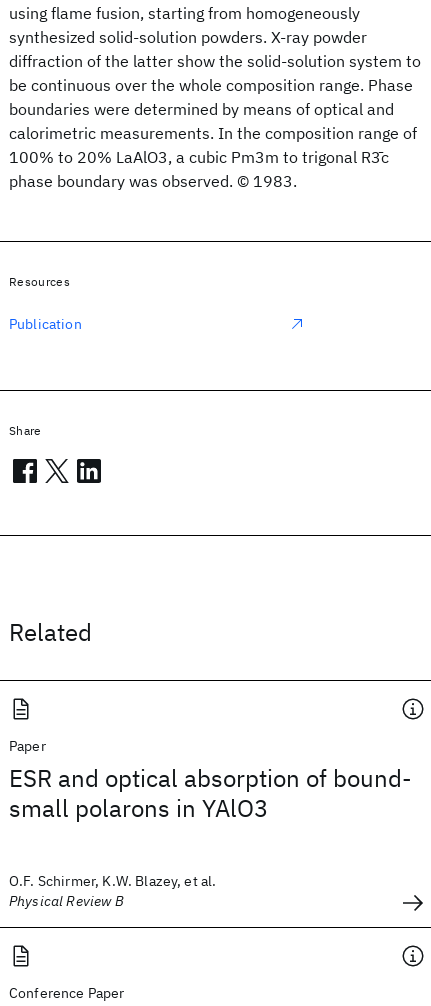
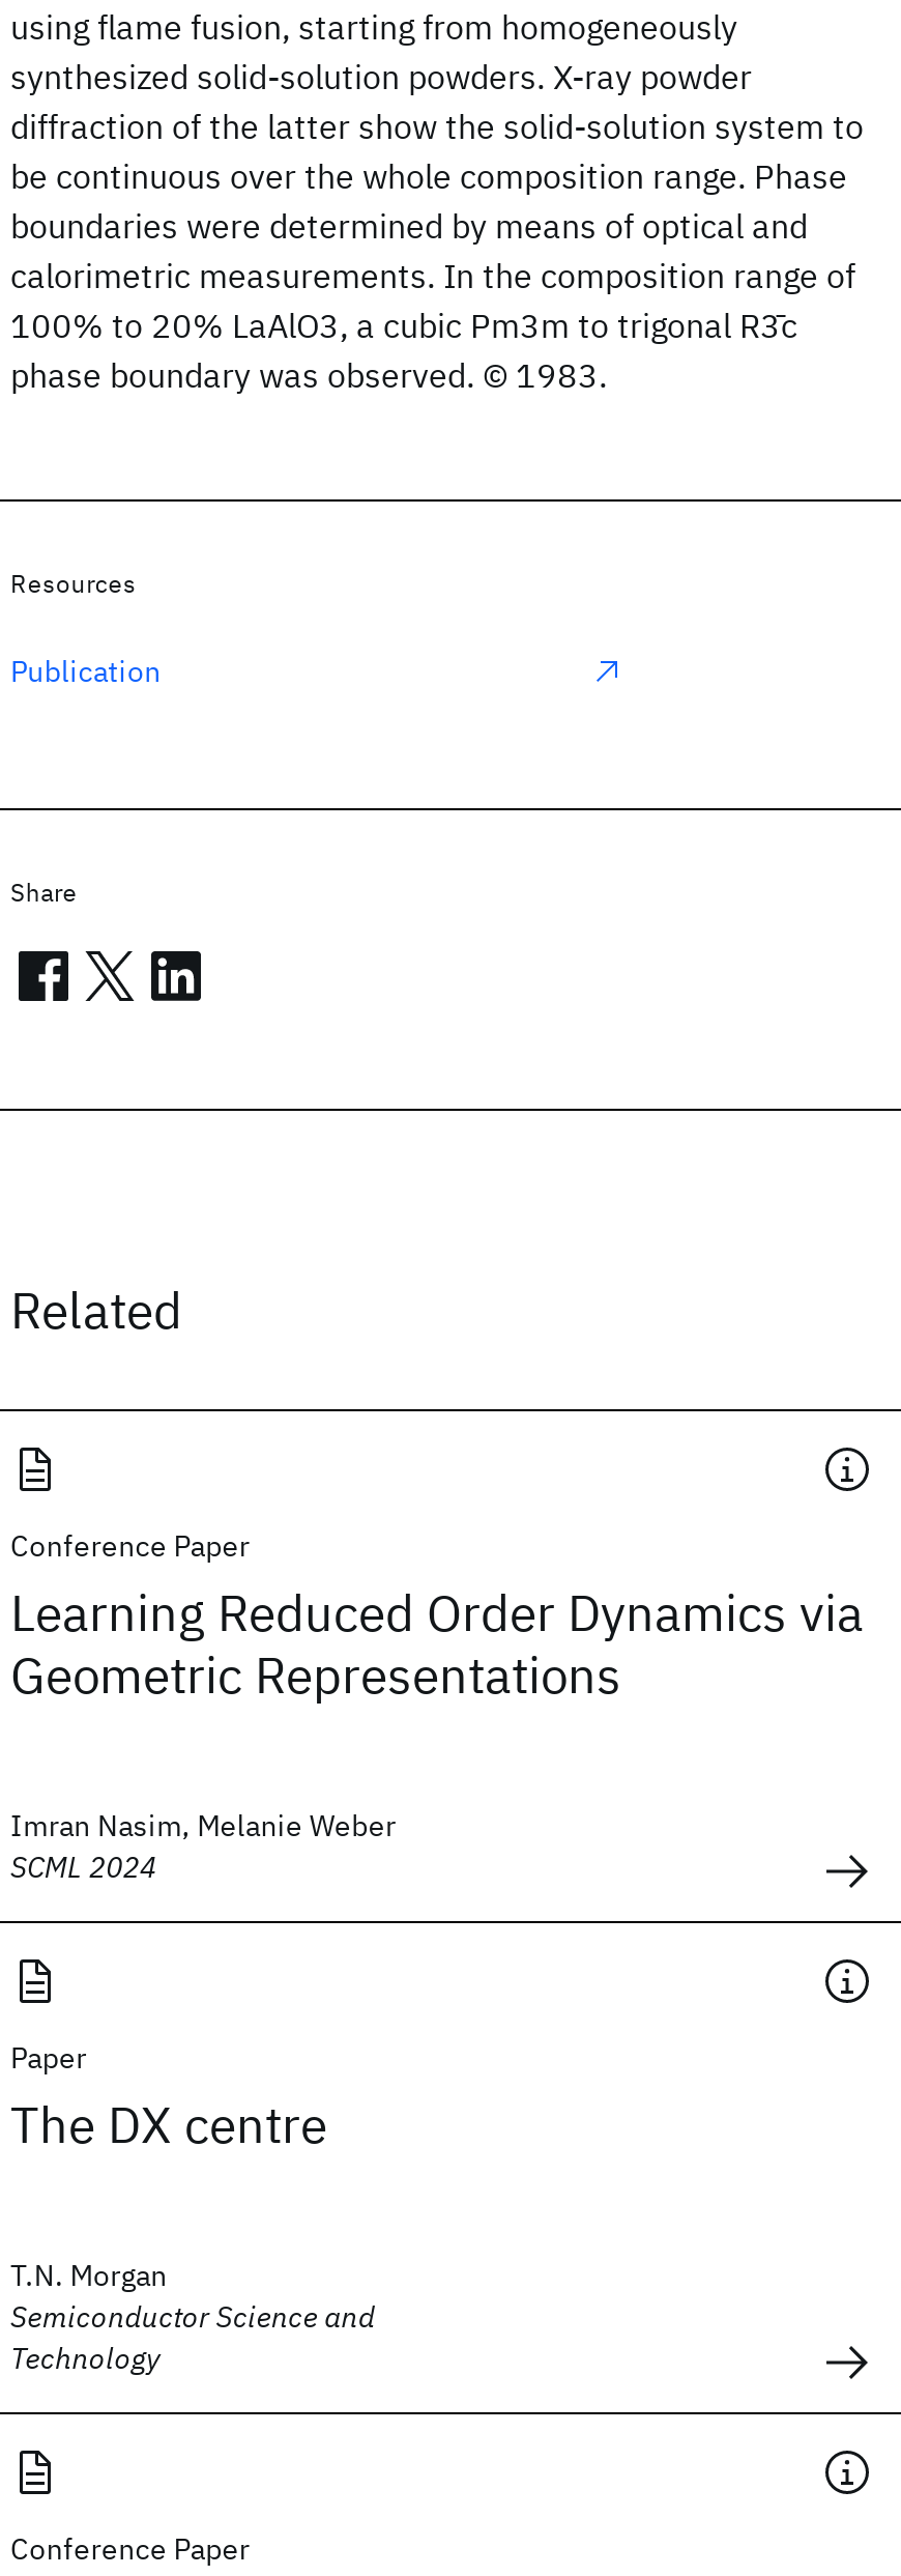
none -> [10,1527,864,1886] Conference Paper | Learning Reduced Order Dynamics via | Geometric Representations | Imran Nasim, Melanie Weber | SCML 2024
[9,762,412,824] ESR and optical absorption of bound- | small polarons in YAlO3 -> [10,2091,327,2157] The DX centre
[9,872,216,910] O.F. Schirmer, K.W. Blazey, et al. | Physical Review B -> [10,2257,375,2377] T.N. Morgan | Semiconductor Science and | Technology

